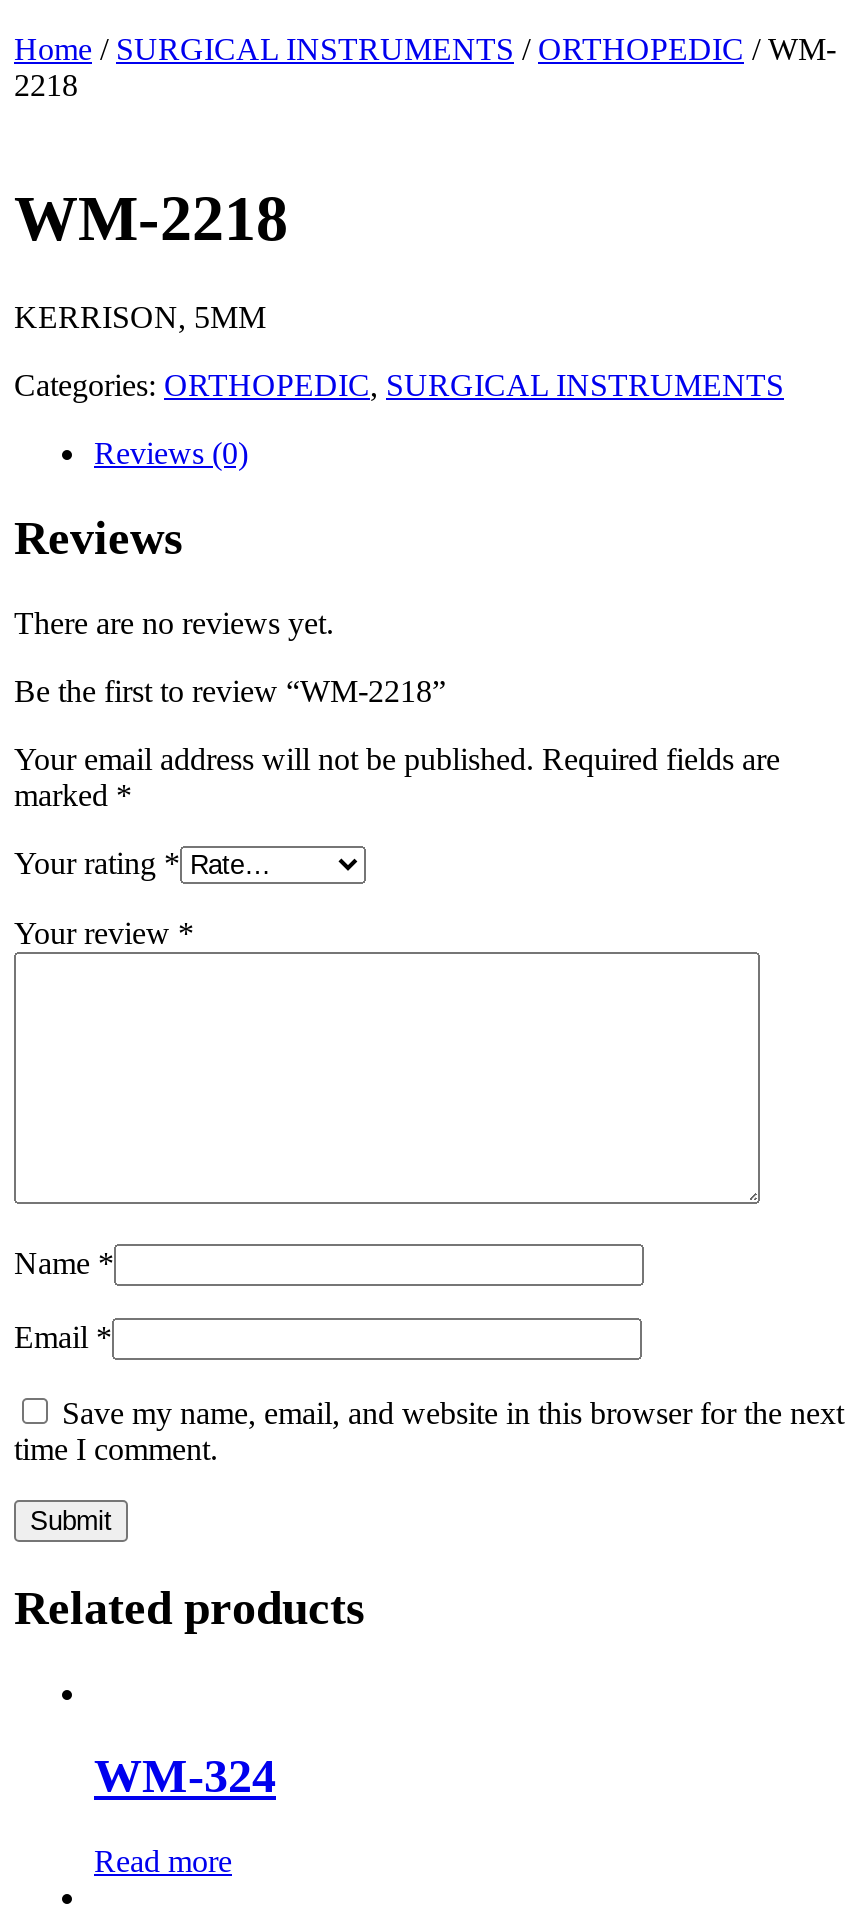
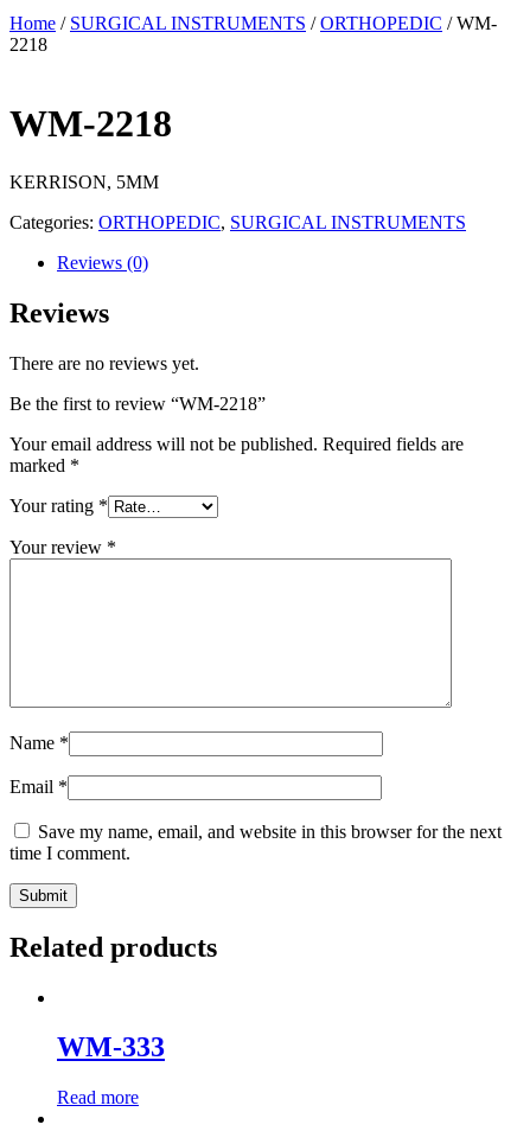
[94,1751,276,1803] WM-324 -> [57,1032,165,1063] WM-333

